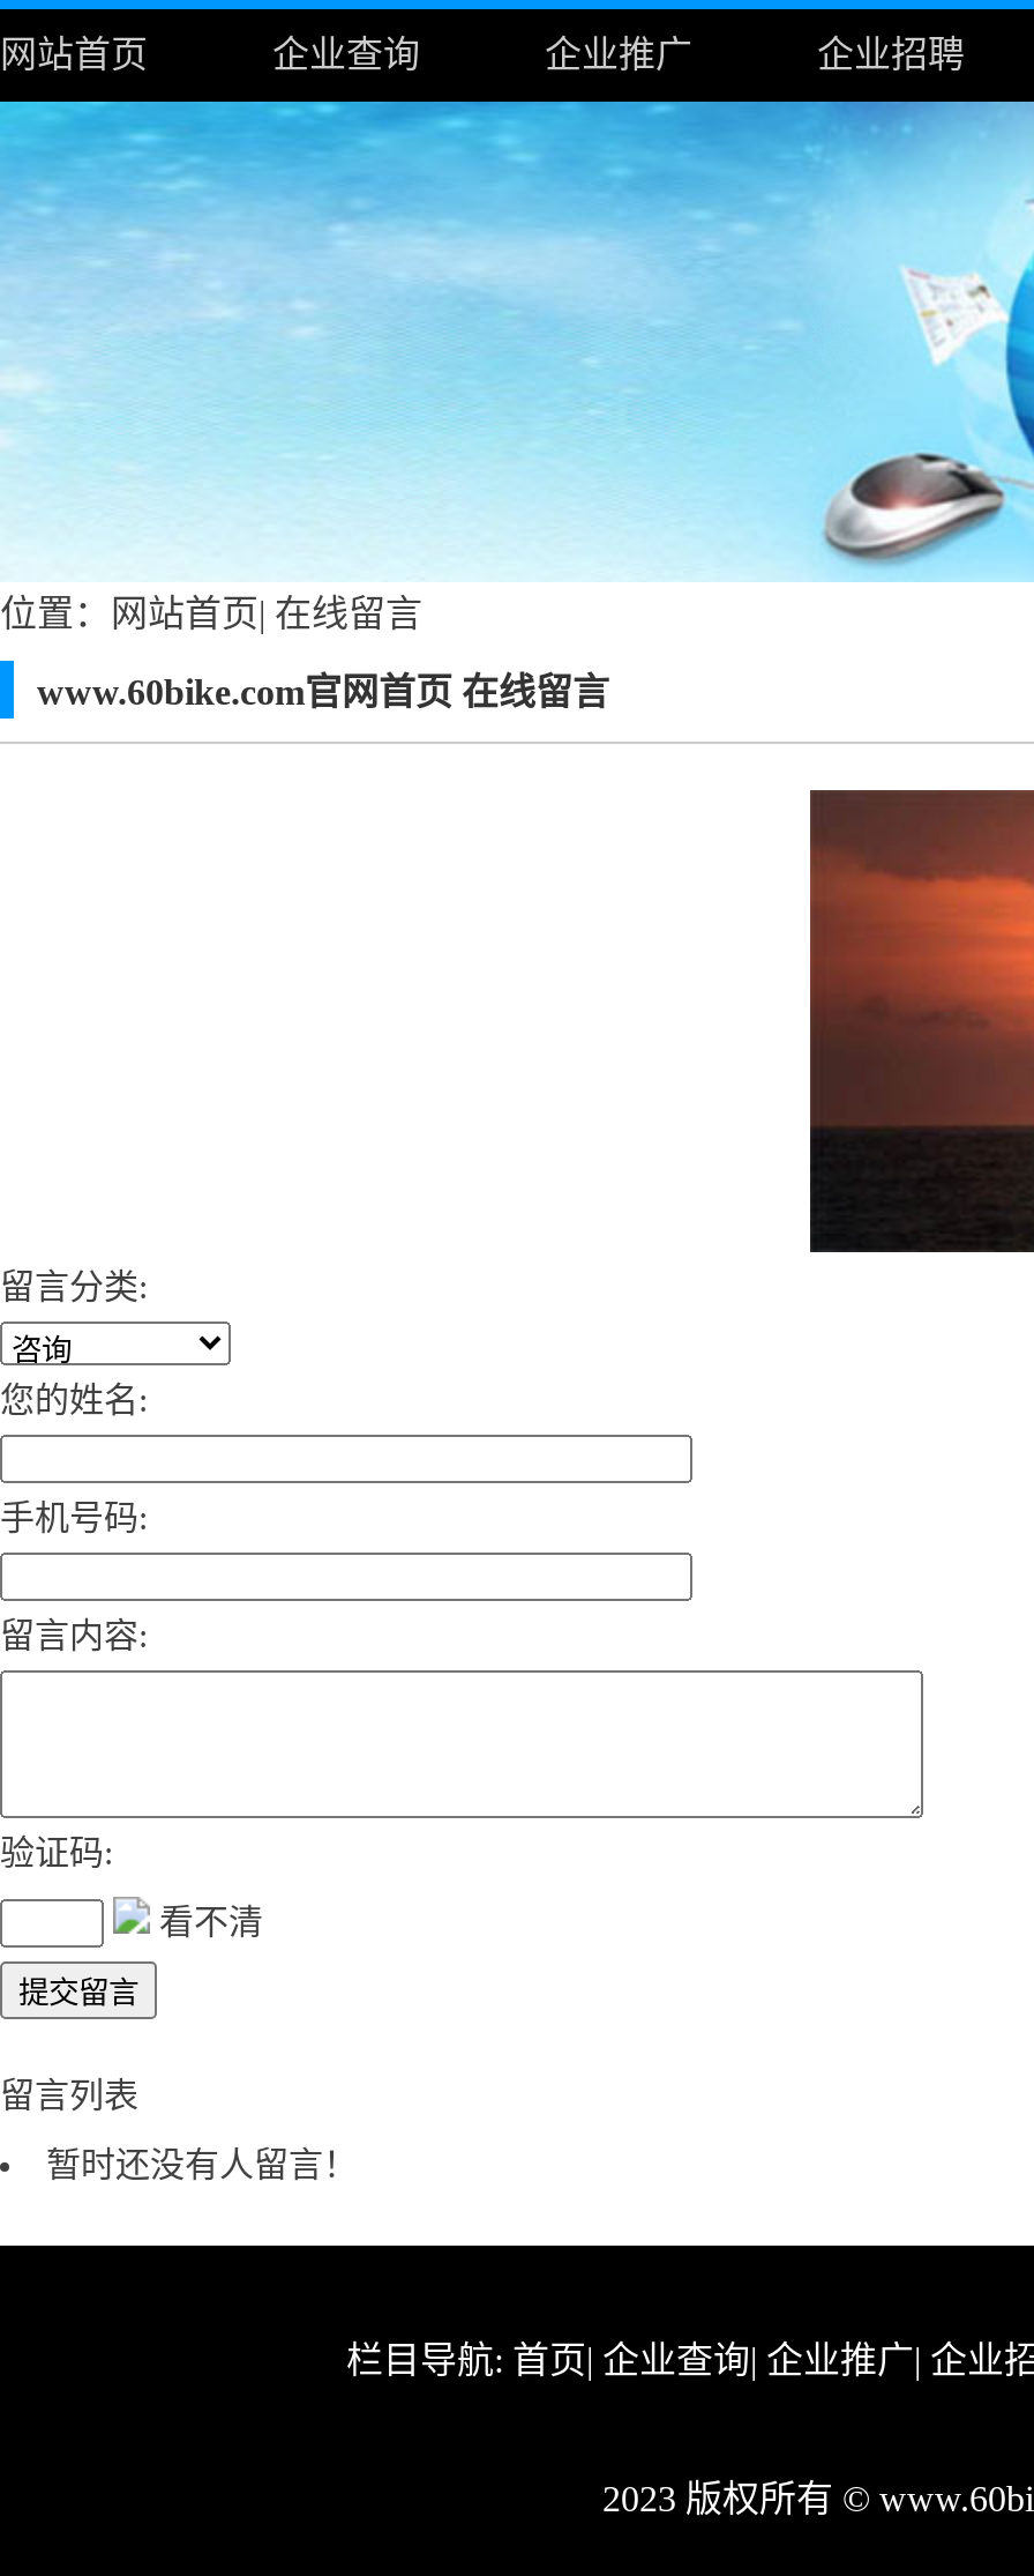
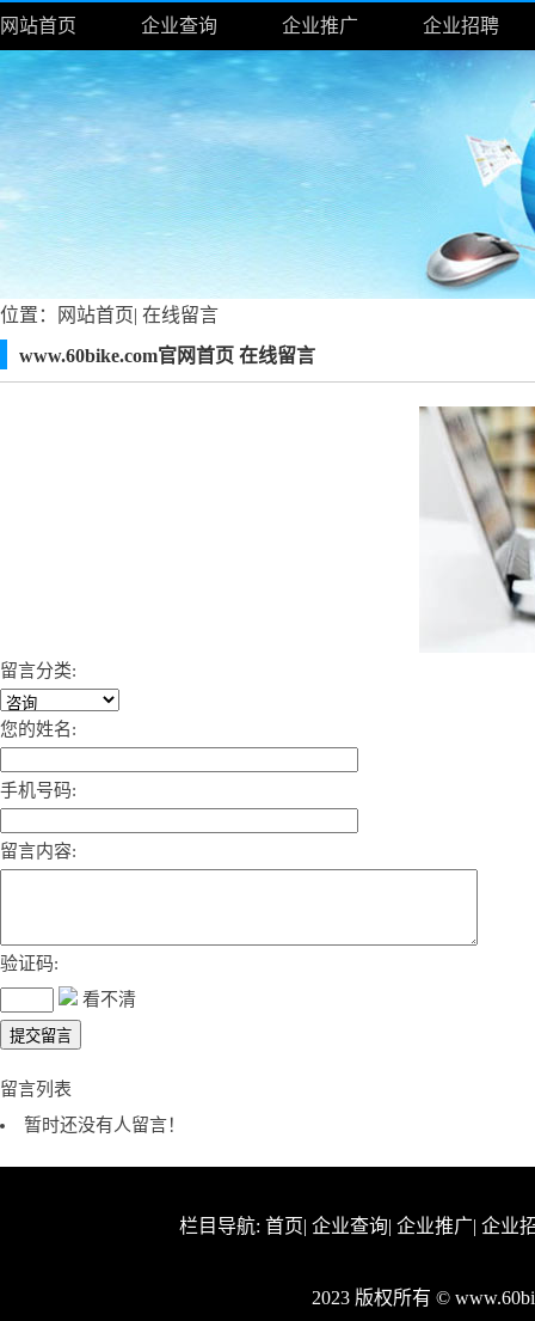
[808,788,1027,1255] [image] -> [419,406,531,646] [image]

